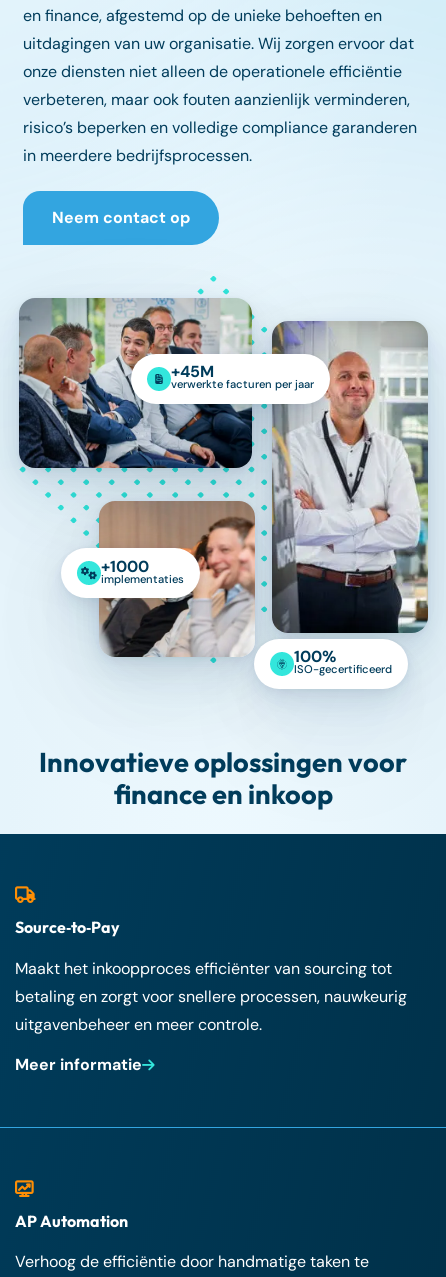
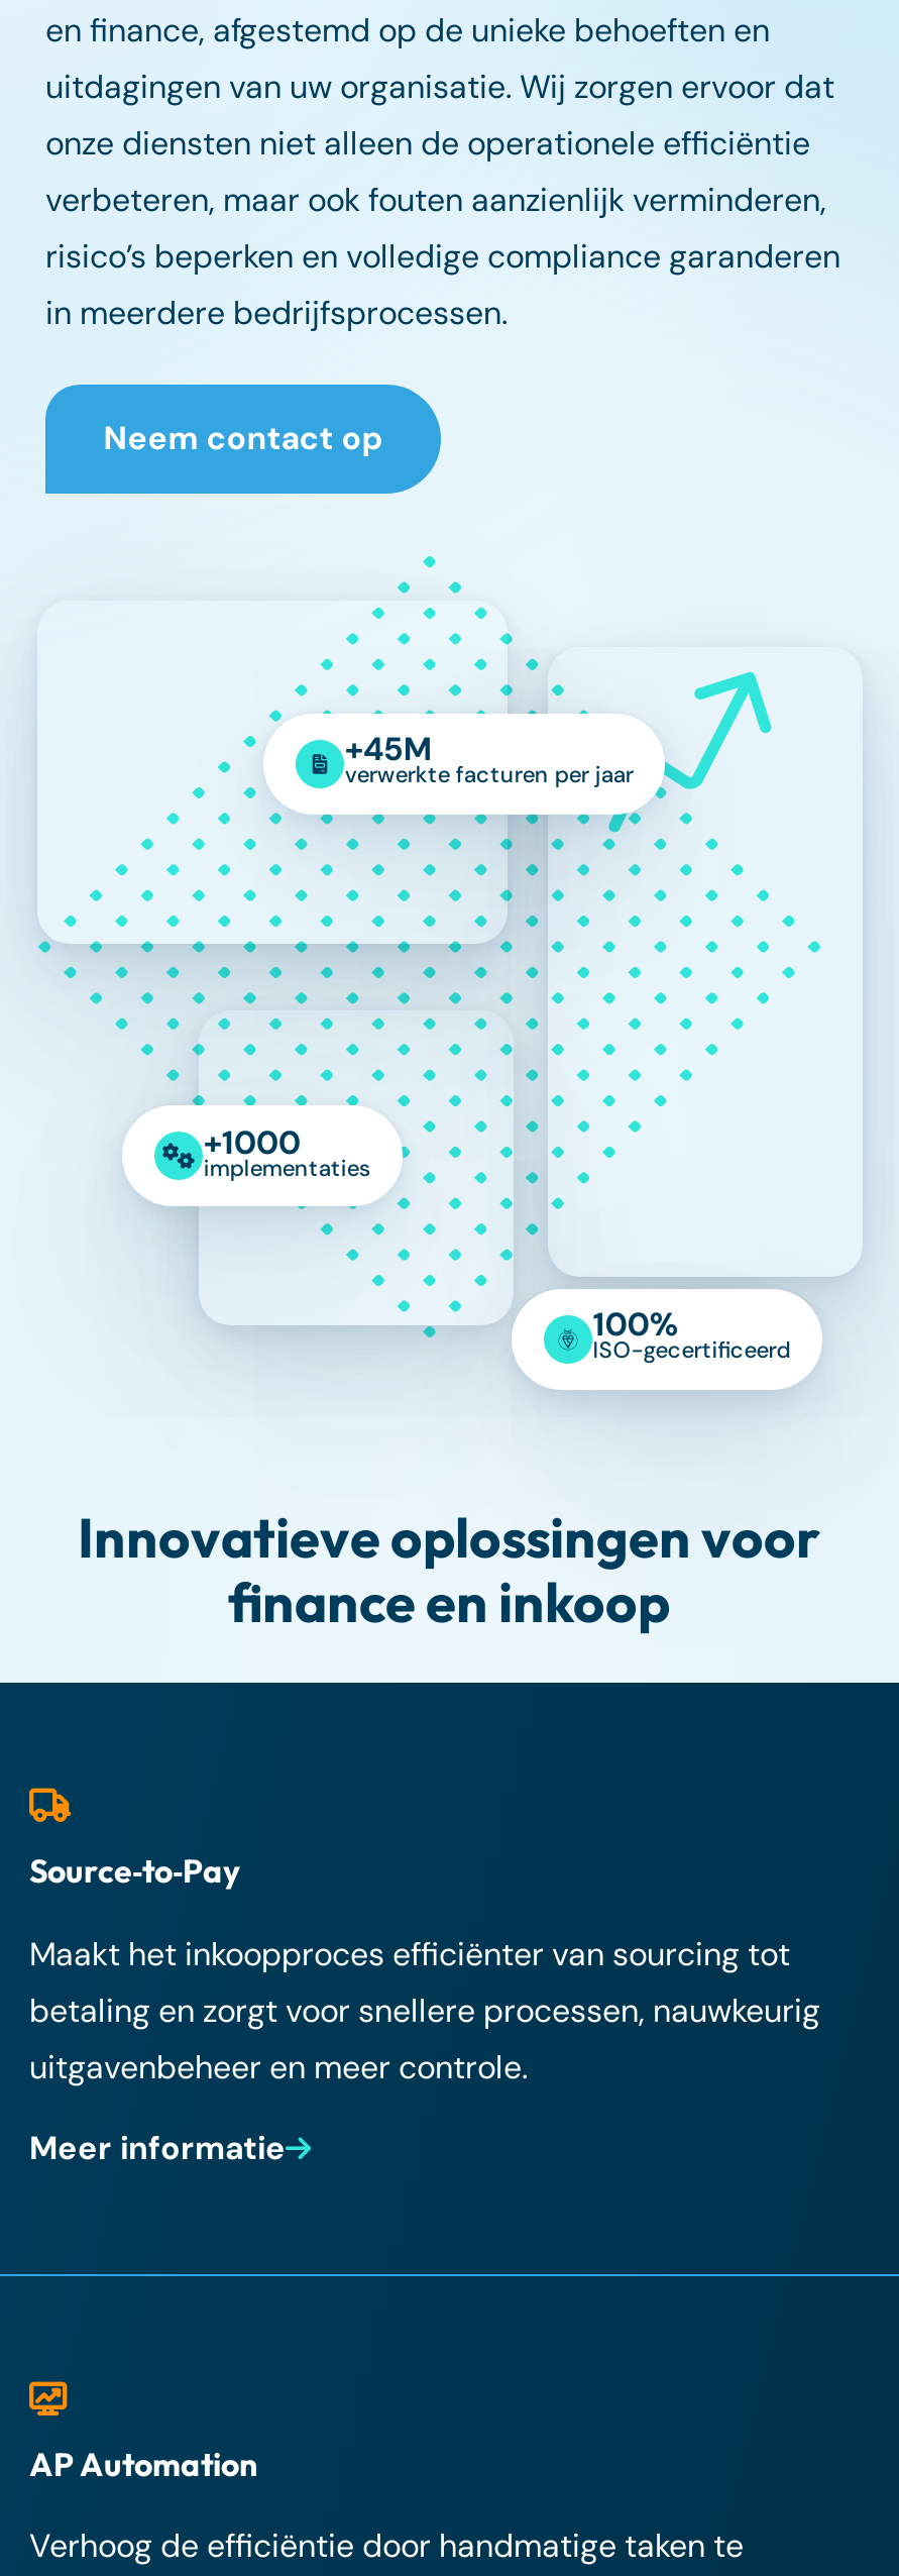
[18,297,253,469] [image] -> [37,601,510,944] [image]
[271,320,429,634] [image] -> [548,647,863,1277] [image]
[98,500,256,658] [image] -> [199,1010,514,1325] [image]

